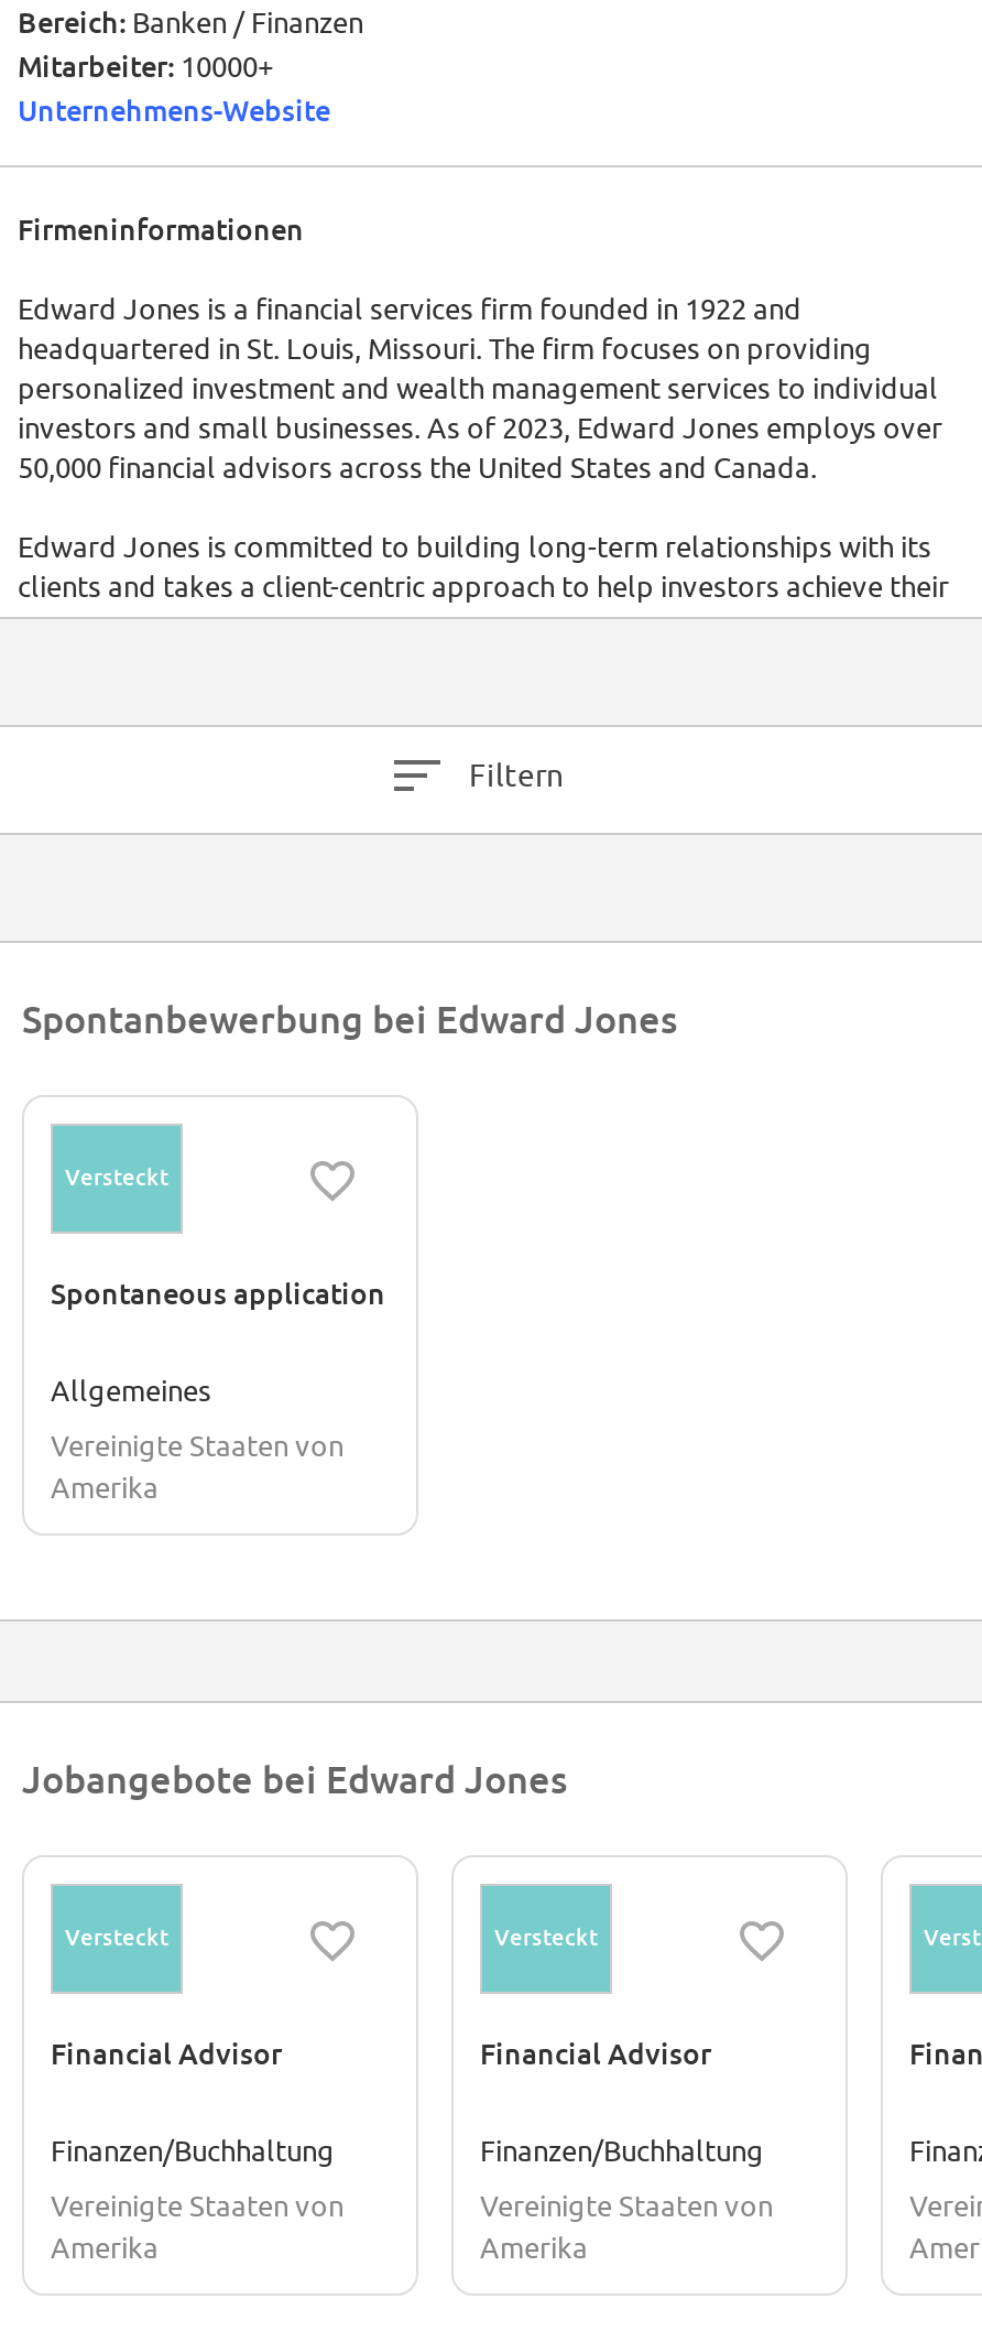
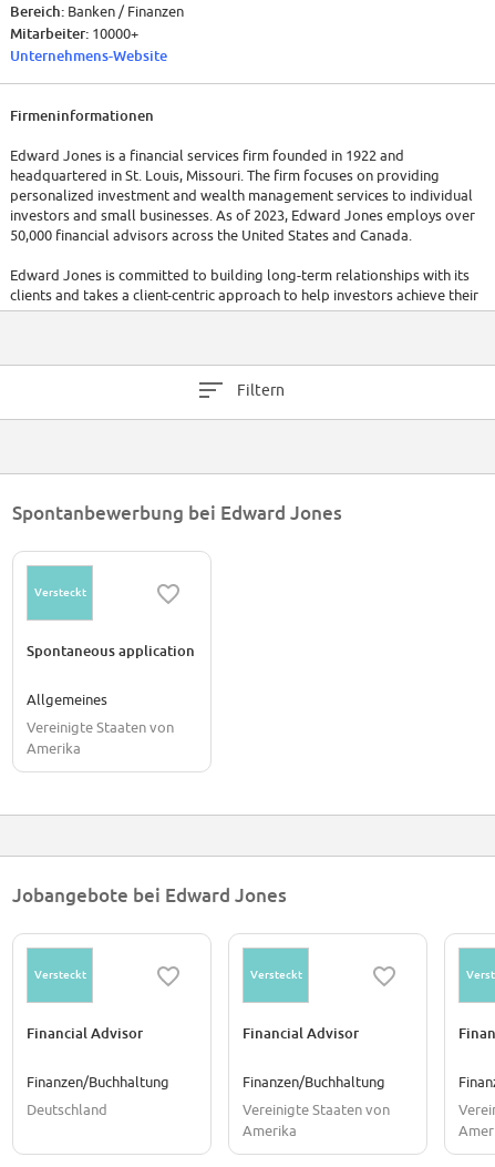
[51,2188,343,2265] Vereinigte Staaten von | Amerika -> [27,1101,107,1118] Deutschland

